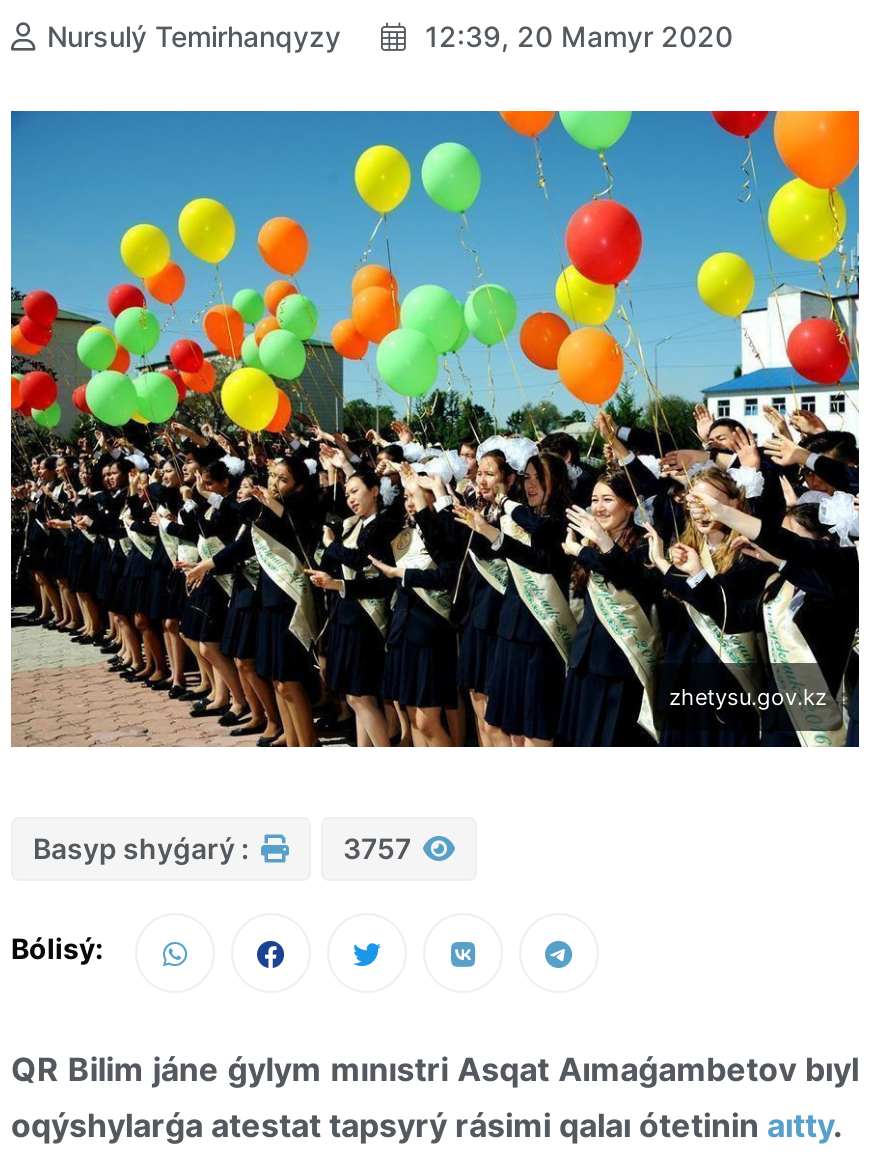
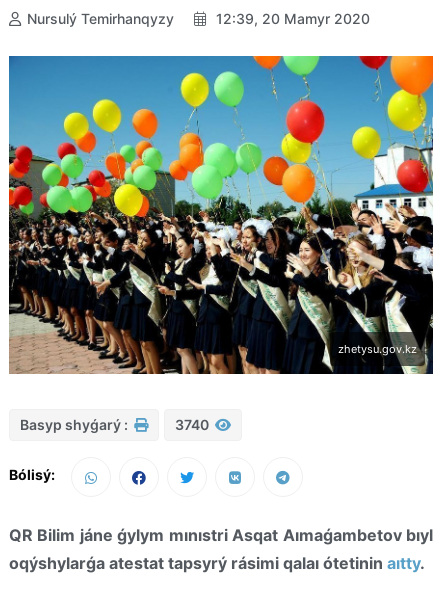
[343,832,417,866] 3757 -> [175,416,212,433] 3740

